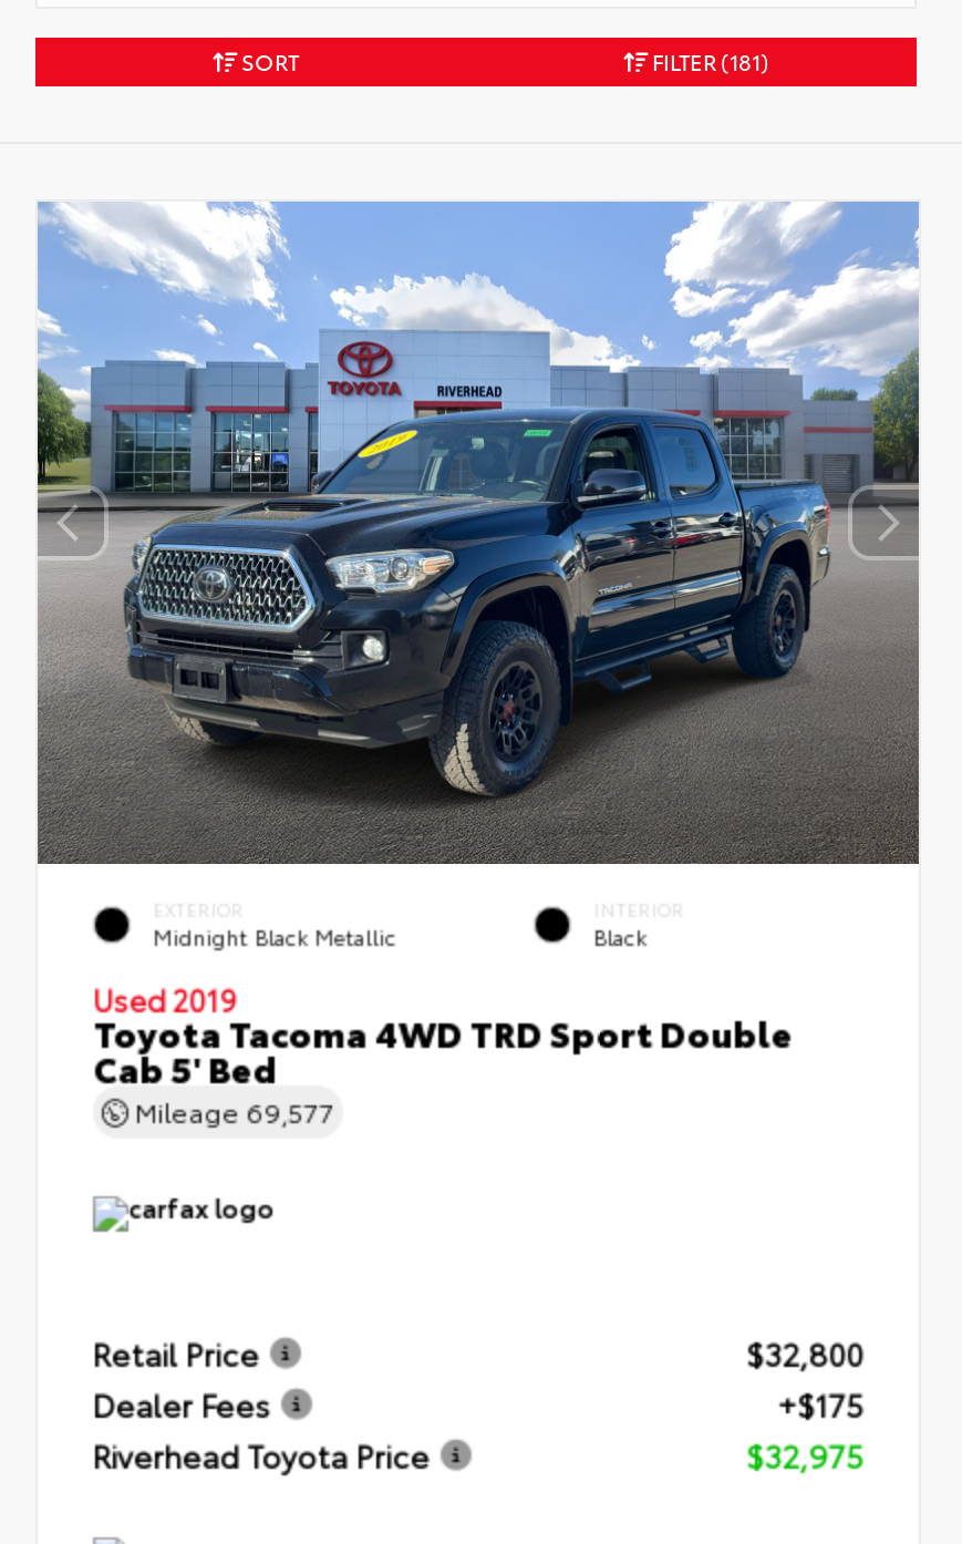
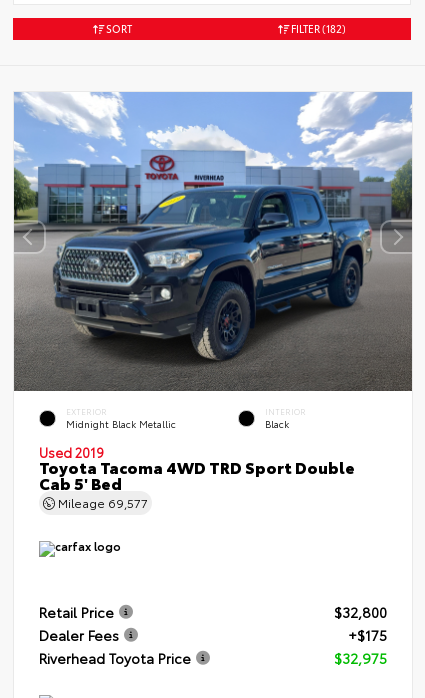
[648,44,769,77] FILTER (181) -> [288,21,345,36] FILTER (182)

